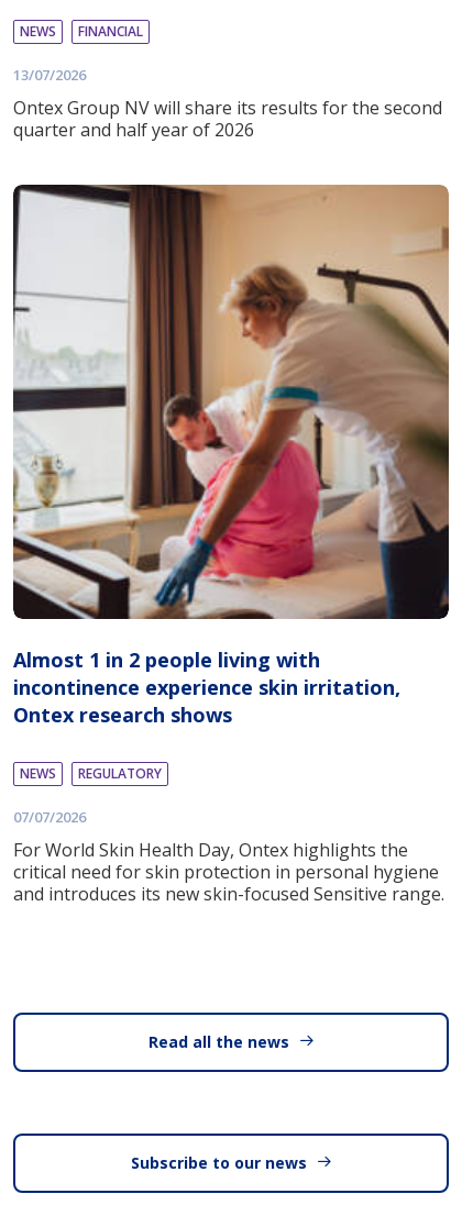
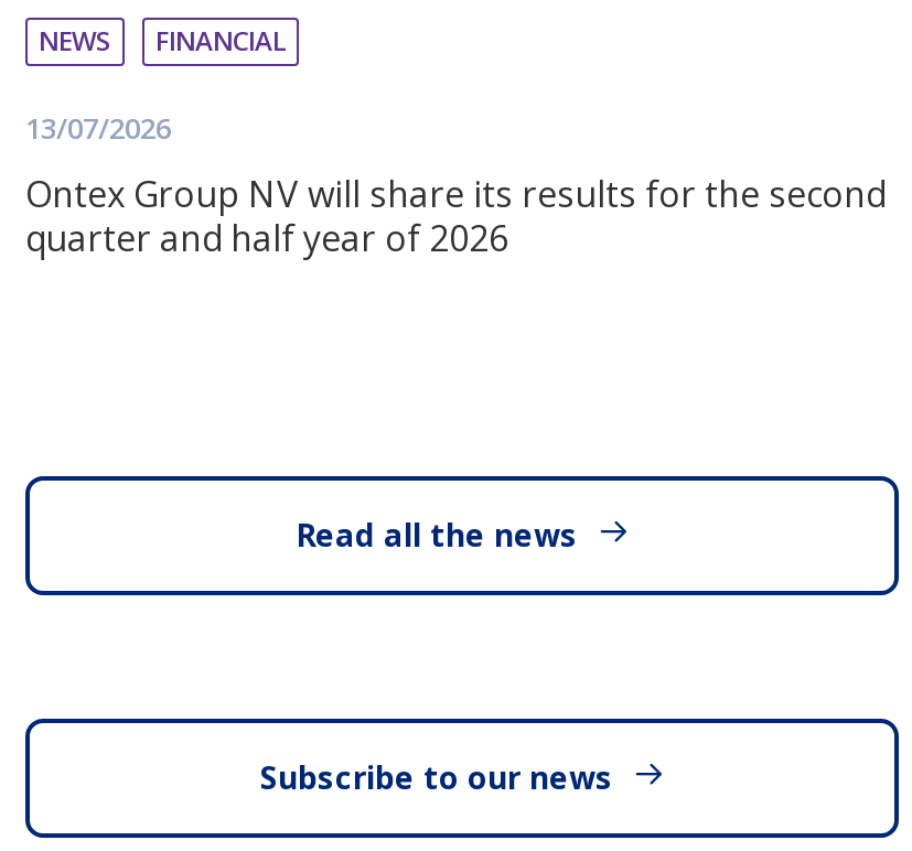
[12,184,450,906] [image] | Almost 1 in 2 people living with | incontinence experience skin irritation, | Ontex research shows | NEWS | REGULATORY | 07/07/2026 | For World Skin Health Day, Ontex highlights the | critical need for skin protection in personal hygiene | and introduces its new skin-focused Sensitive range. -> none

